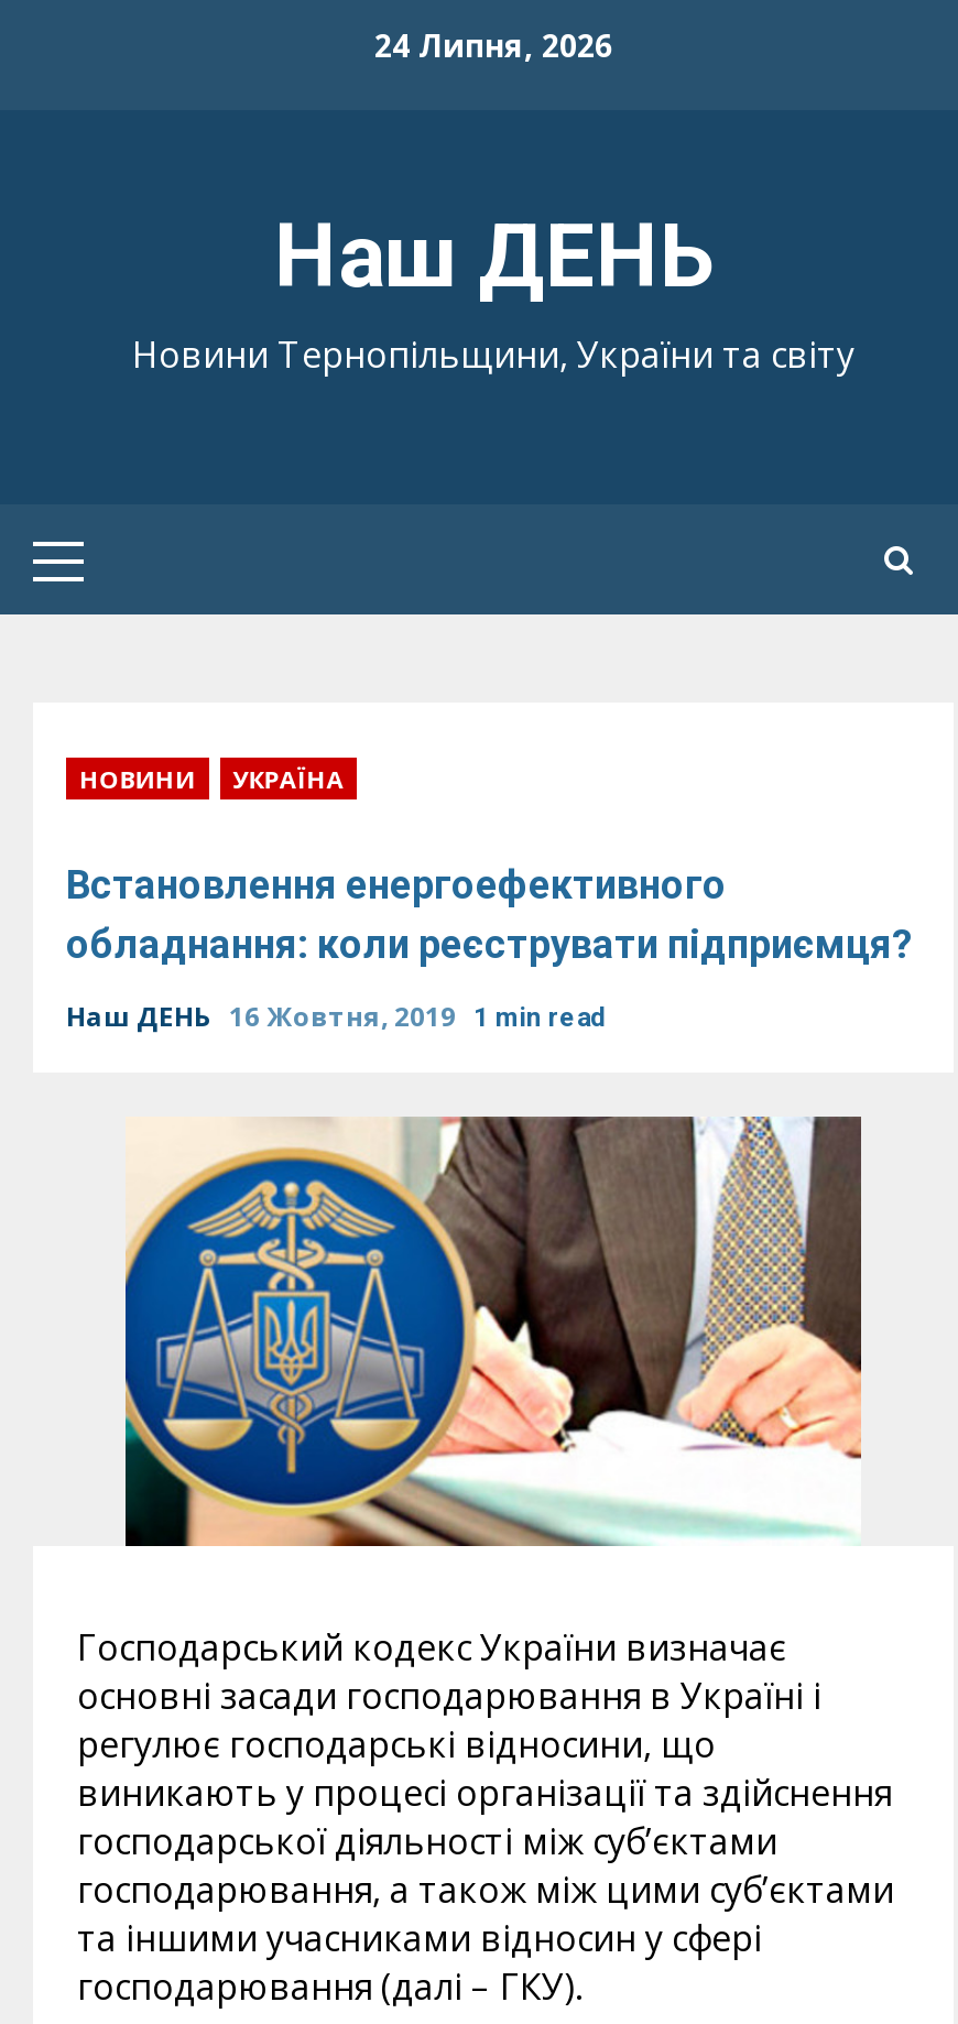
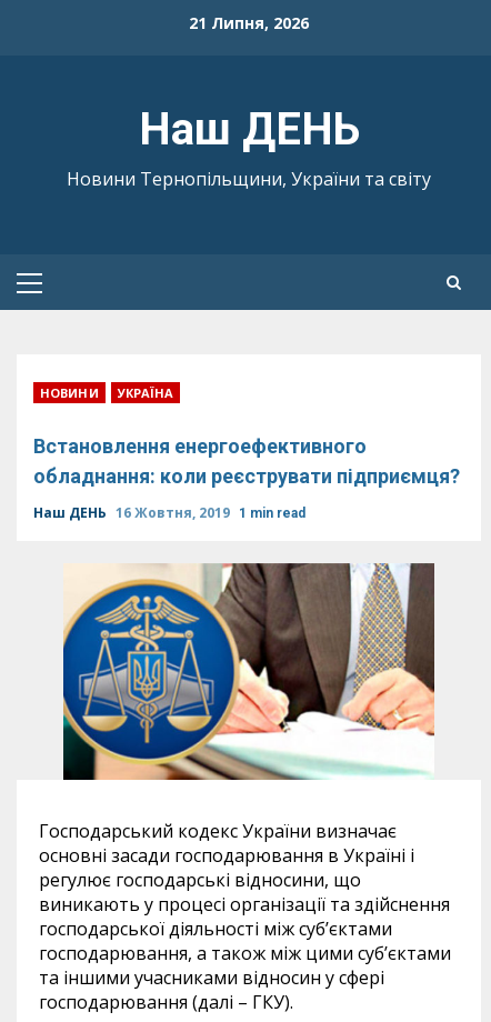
[374,24,612,66] 24 Липня, 2026 -> [189,12,309,33] 21 Липня, 2026

